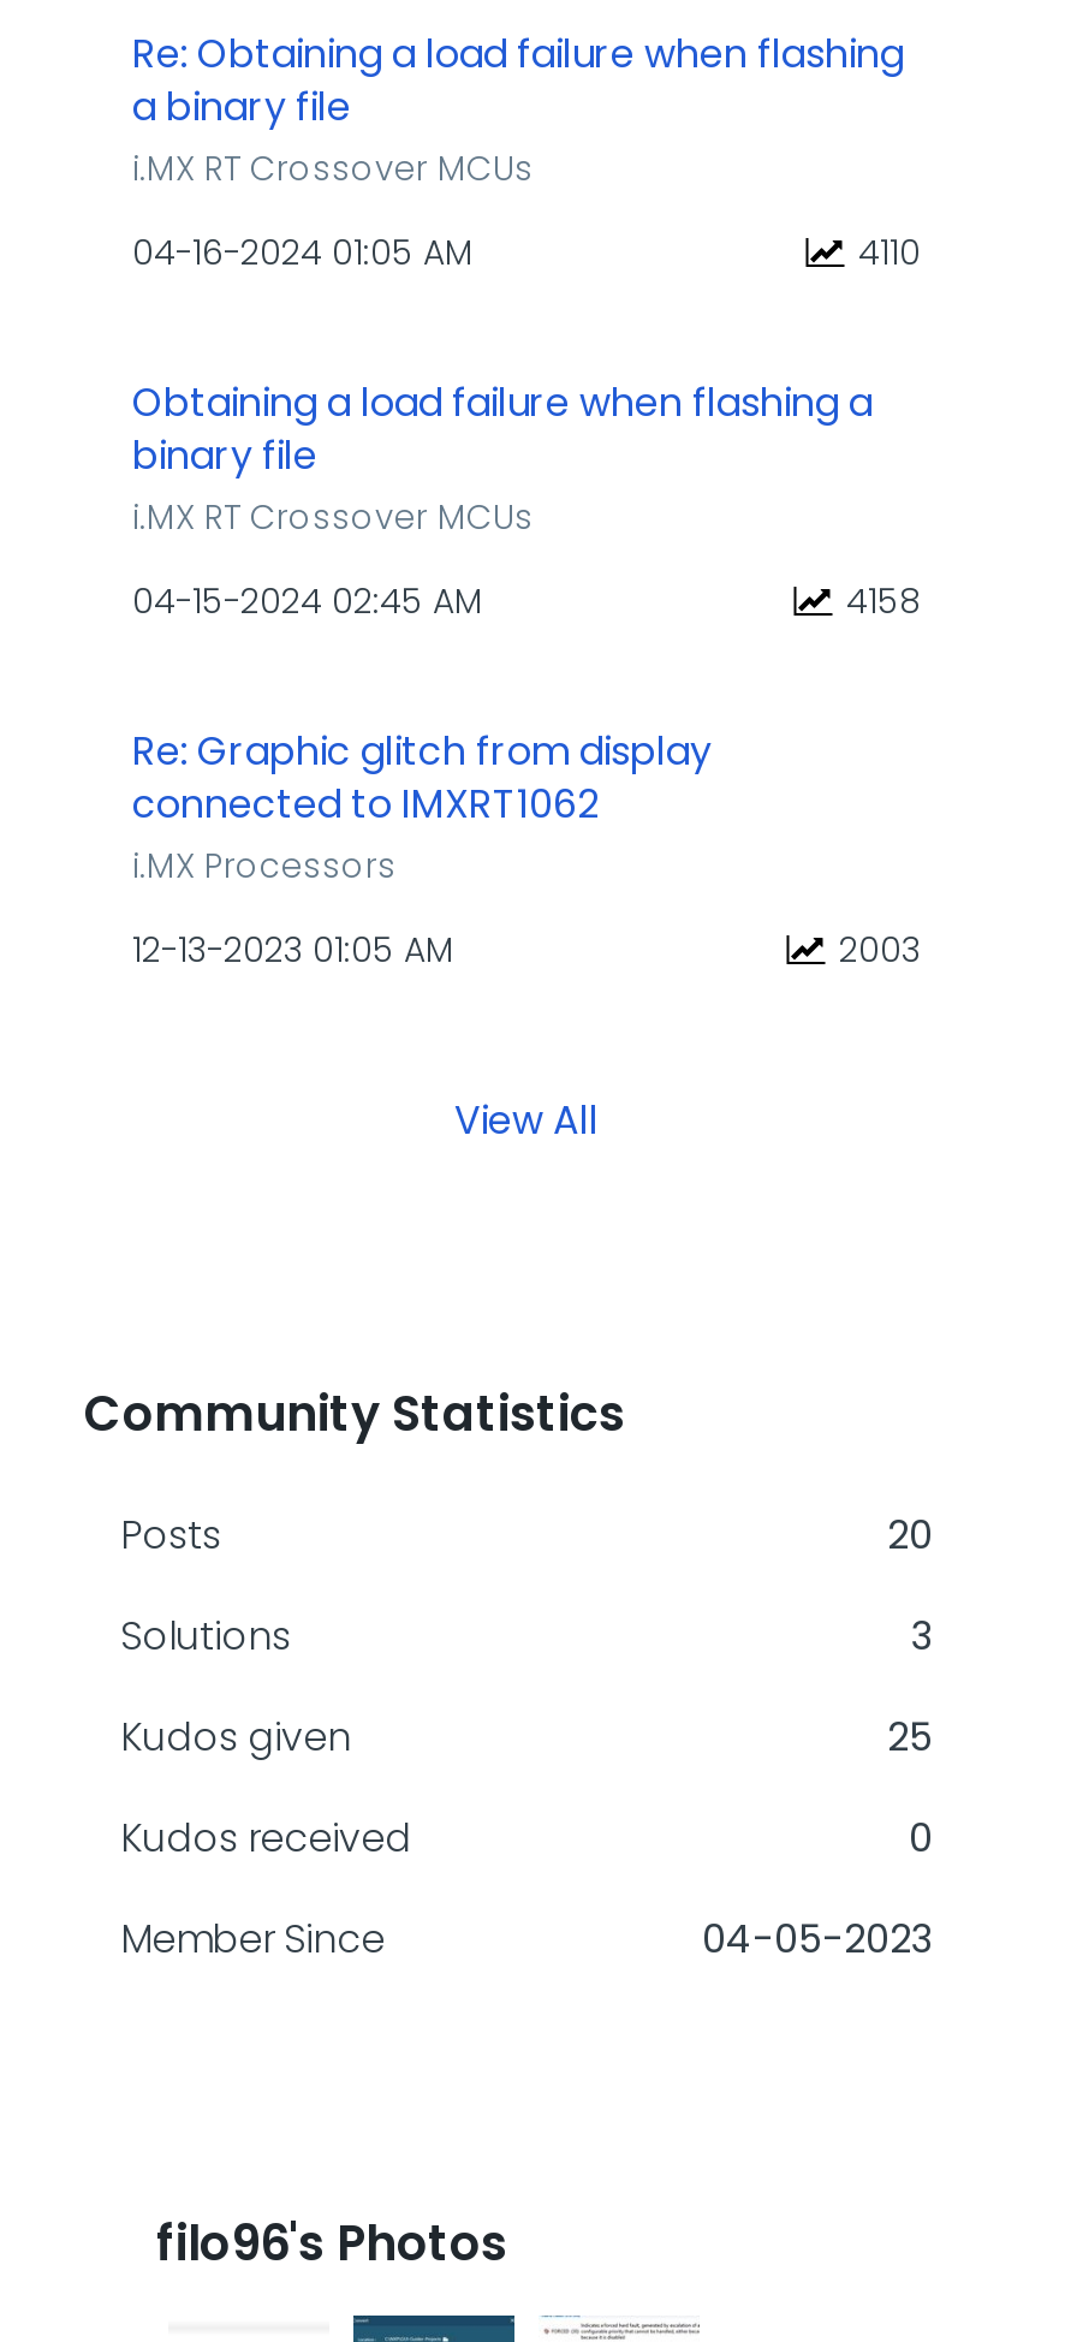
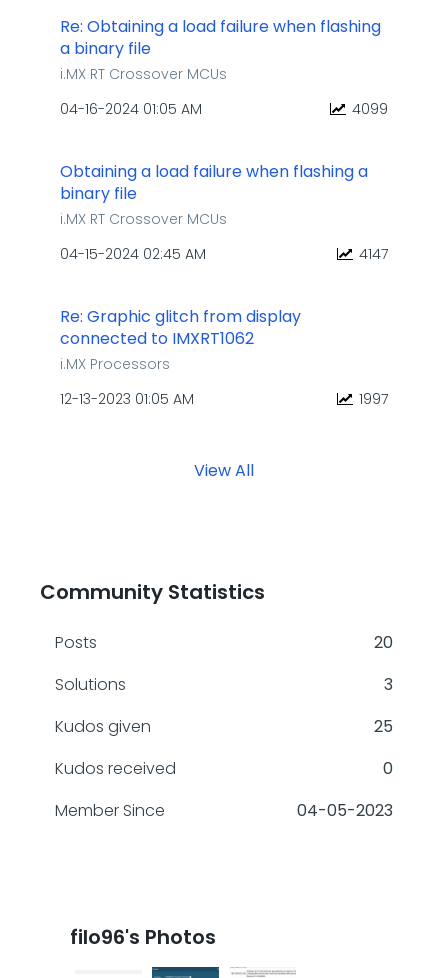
[849,229,921,277] 4110 -> [348,99,388,119] 4099
[837,578,921,626] 4158 -> [355,244,388,264] 4147
[829,927,921,975] 2003 -> [355,389,388,409] 1997

